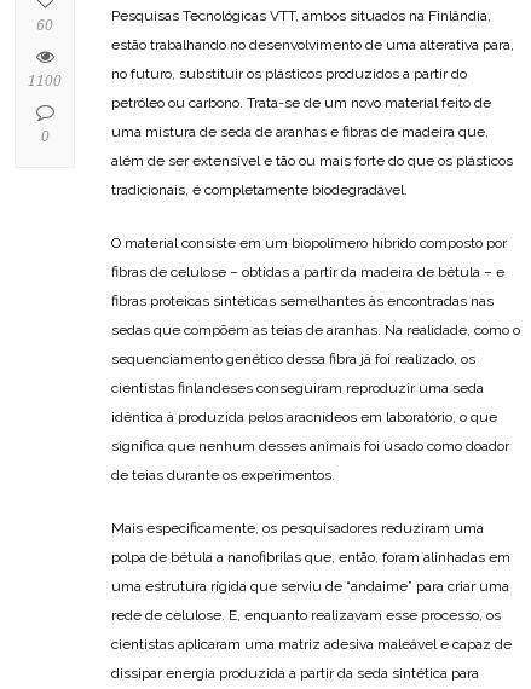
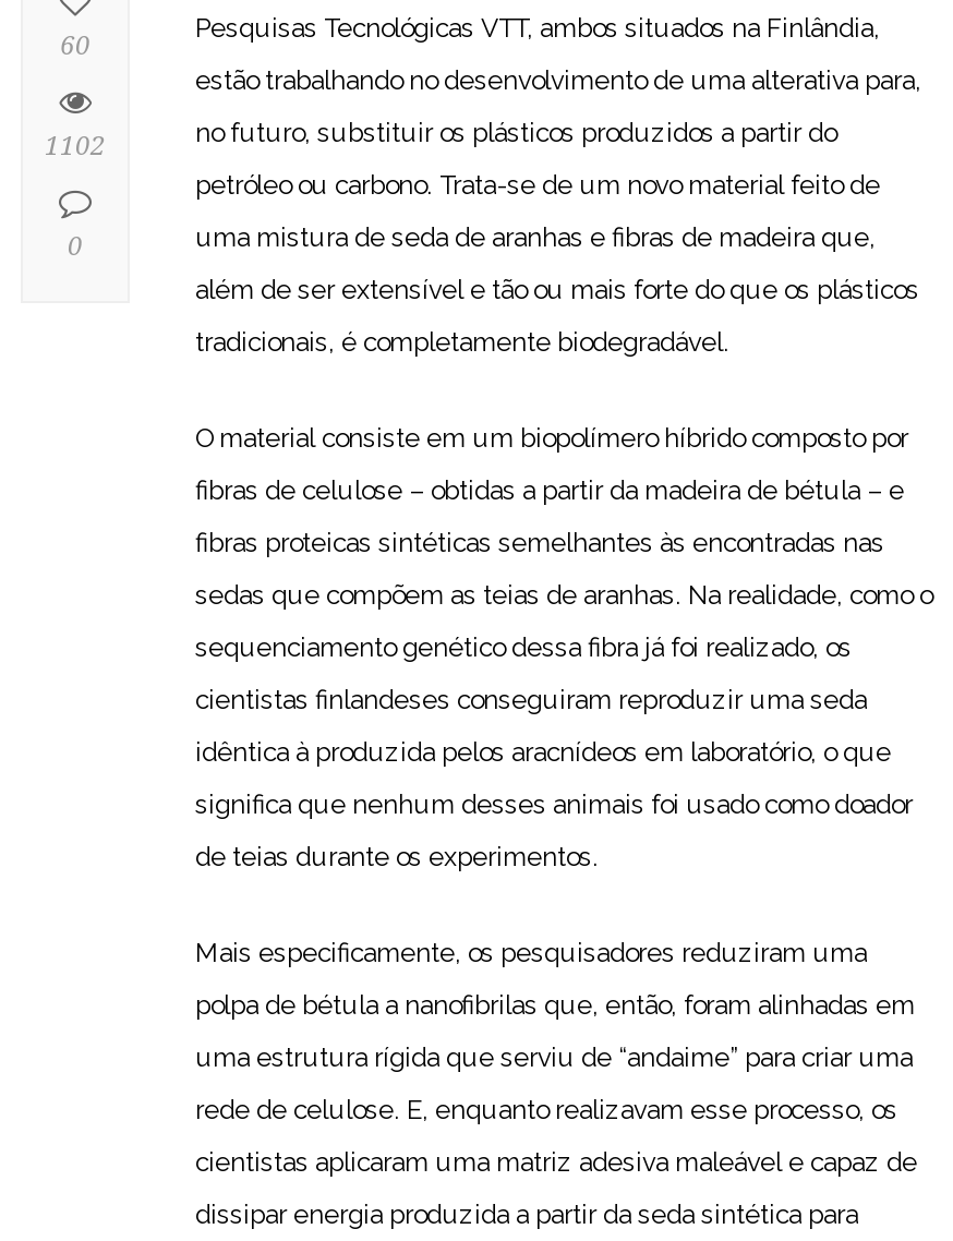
[28,73,62,90] 1100 -> [45,132,106,162] 1102

